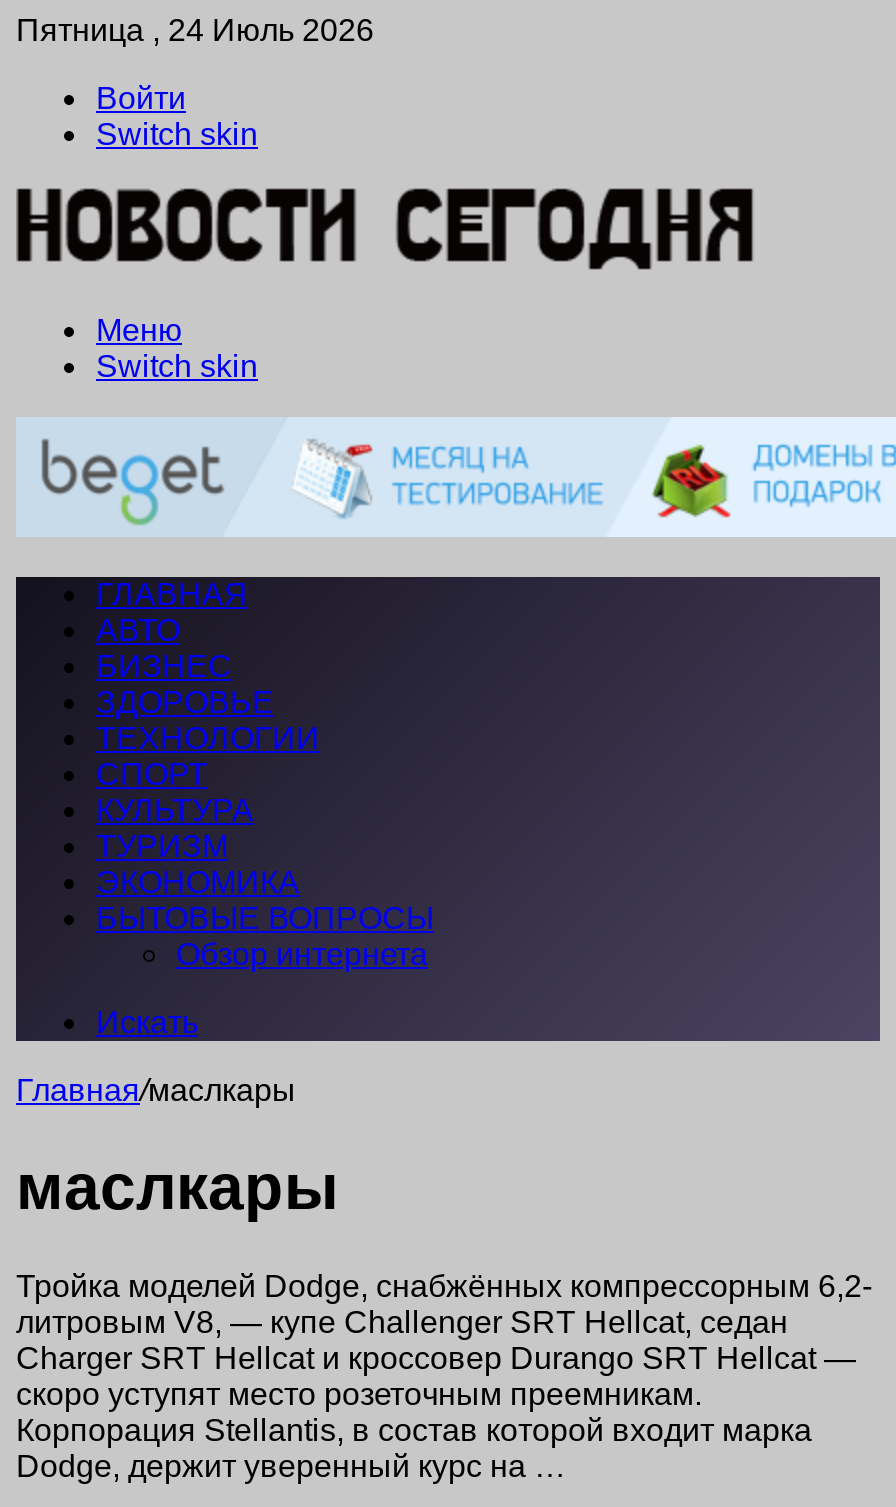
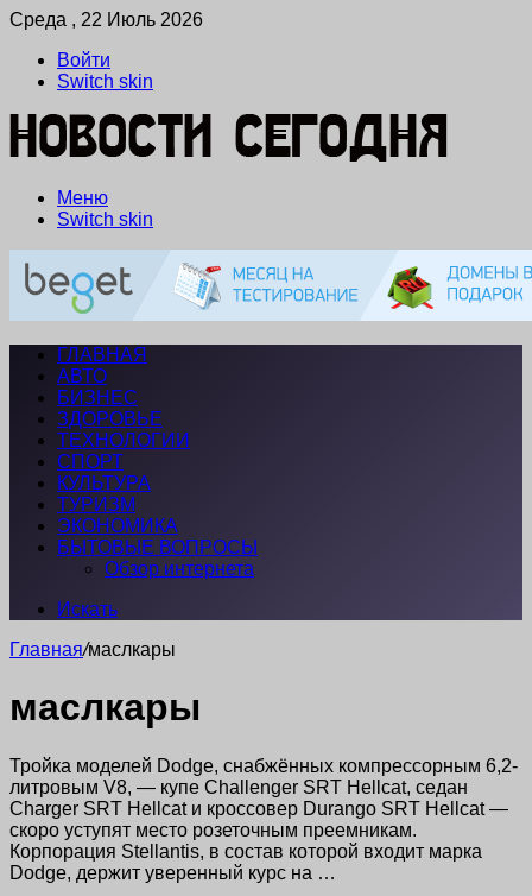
[16,13,374,47] Пятница , 24 Июль 2026 -> [9,10,203,30] Среда , 22 Июль 2026

